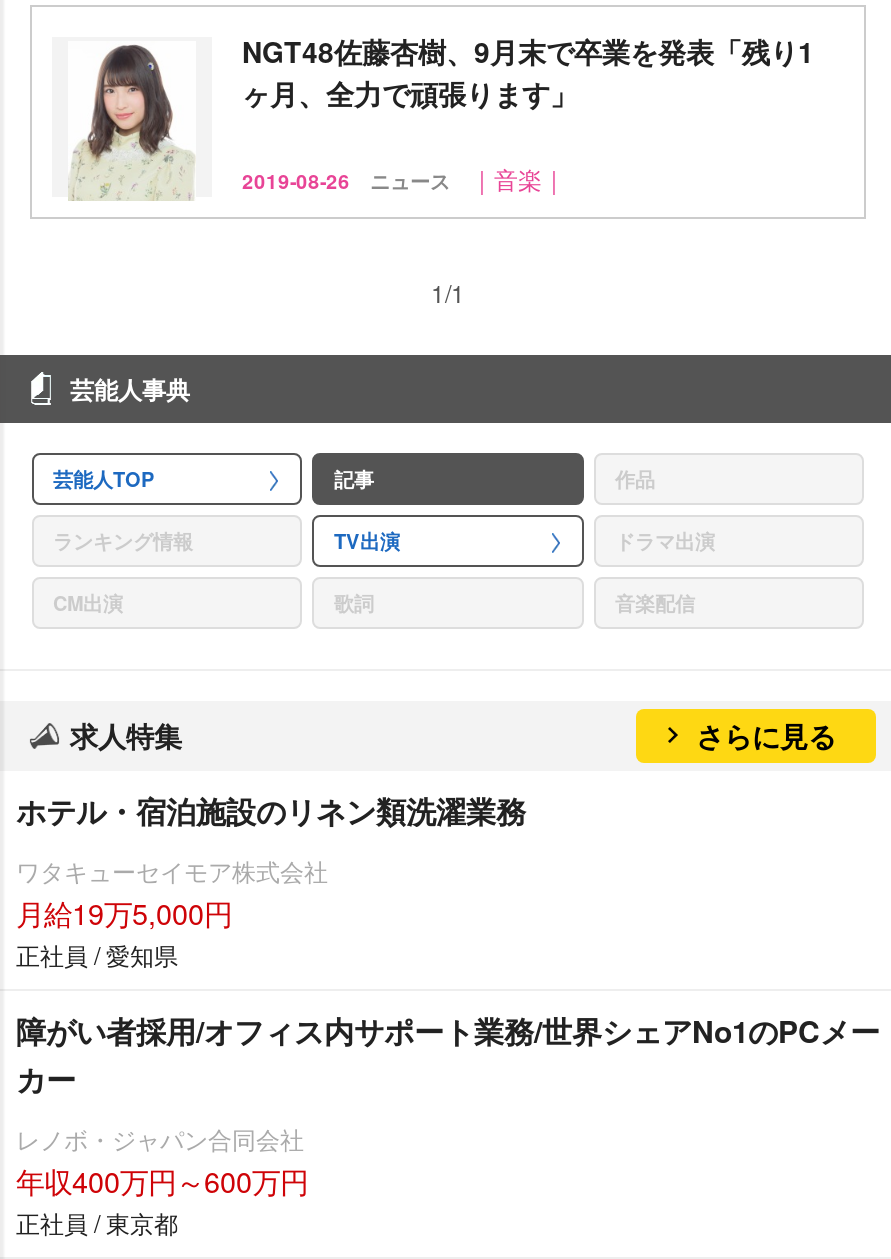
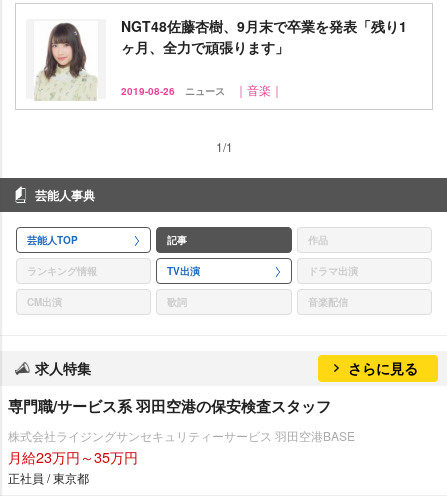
[16,789,880,1201] ホテル・宿泊施設のリネン類洗濯業務 | ワタキューセイモア株式会社 | 月給19万5,000円 | 正社員 / 愛知県 | 障がい者採用/オフィス内サポート業務/世界シェアNo1のPCメー | カー | レノボ・ジャパン合同会社 | 年収400万円～600万円 -> [8,395,355,467] 専門職/サービス系 羽田空港の保安検査スタッフ | 株式会社ライジングサンセキュリティーサービス 羽田空港BASE | 月給23万円～35万円

